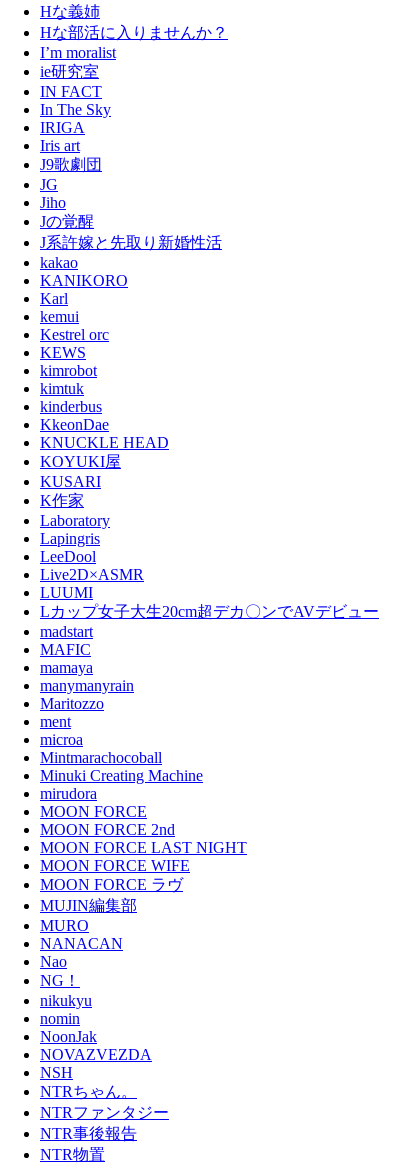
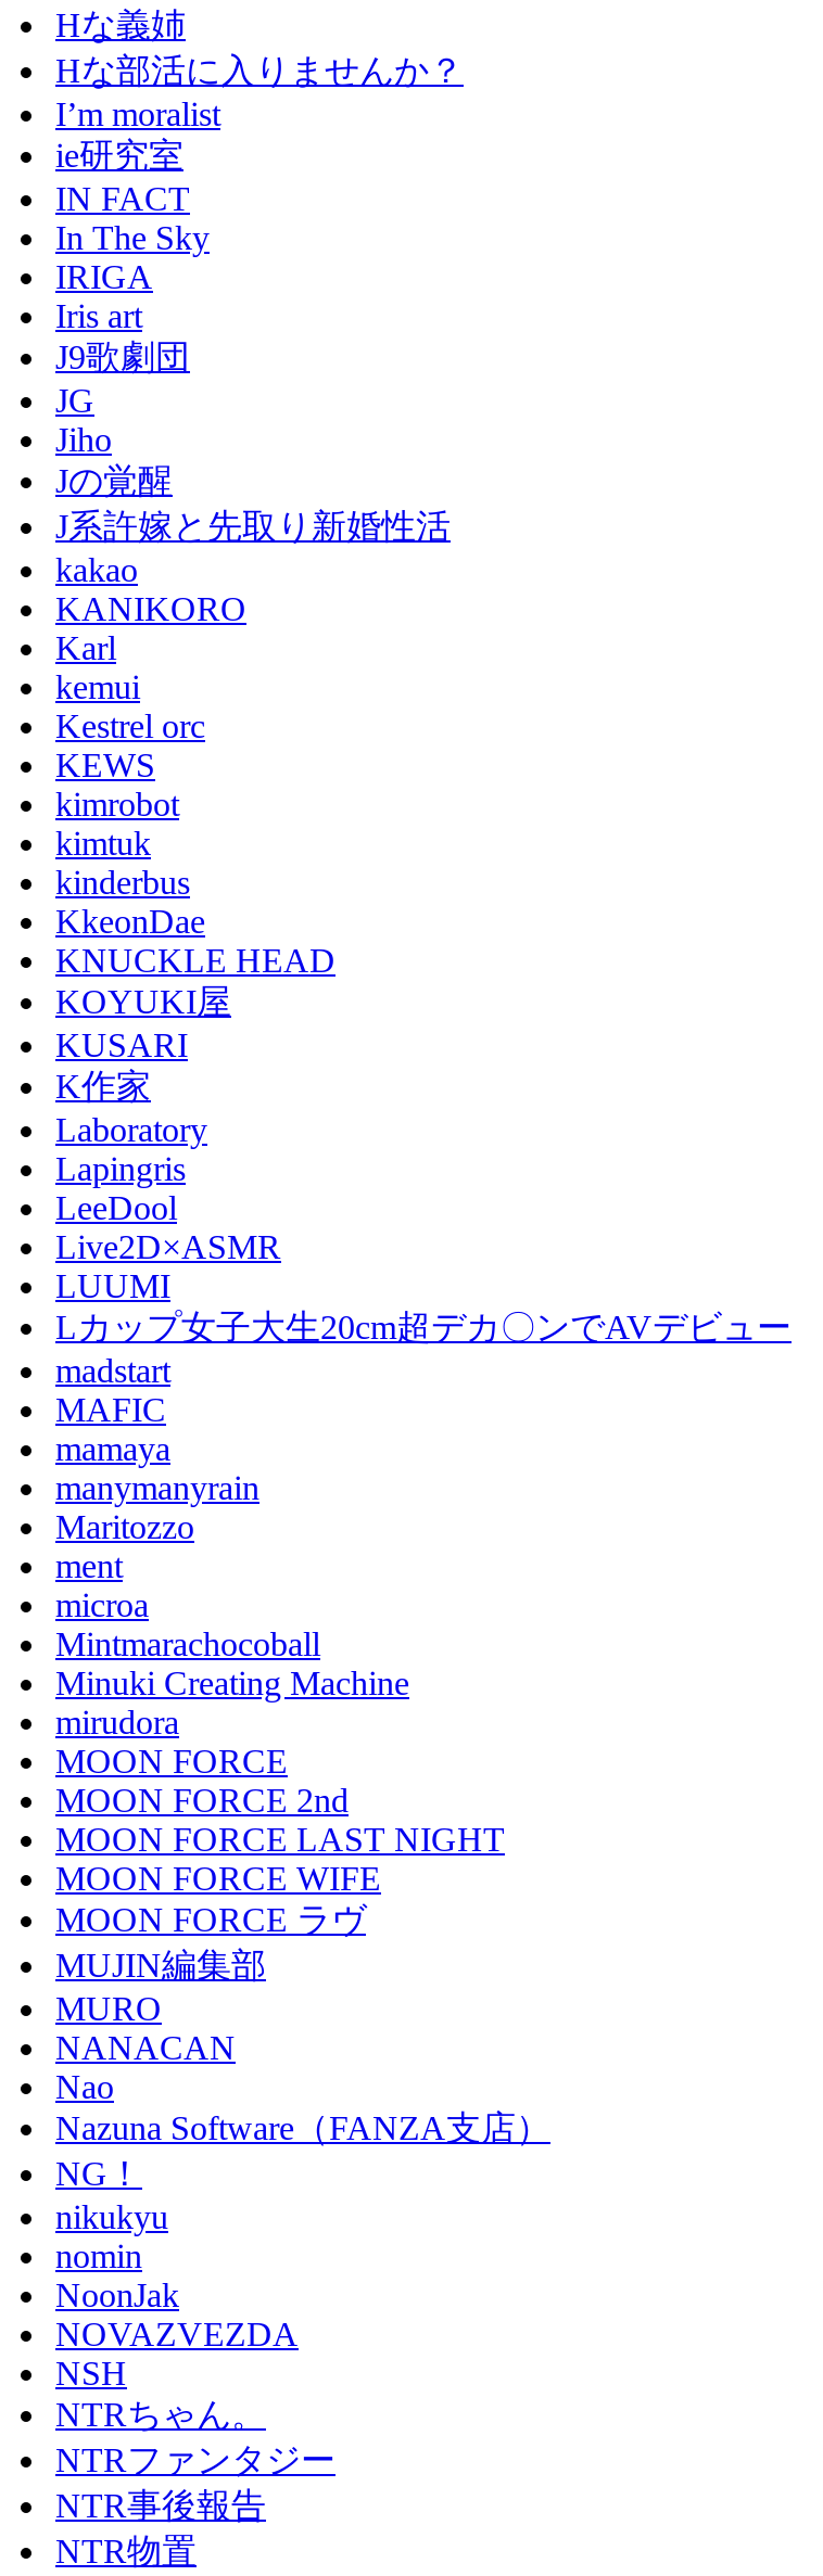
none -> [55,2109,550,2146] Nazuna Software（FANZA支店）

